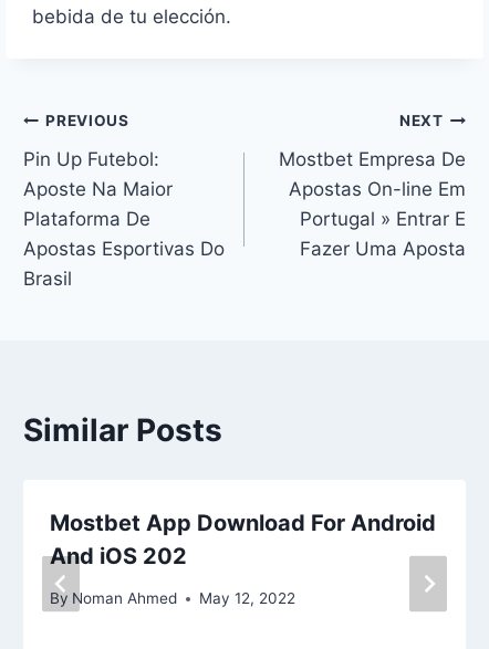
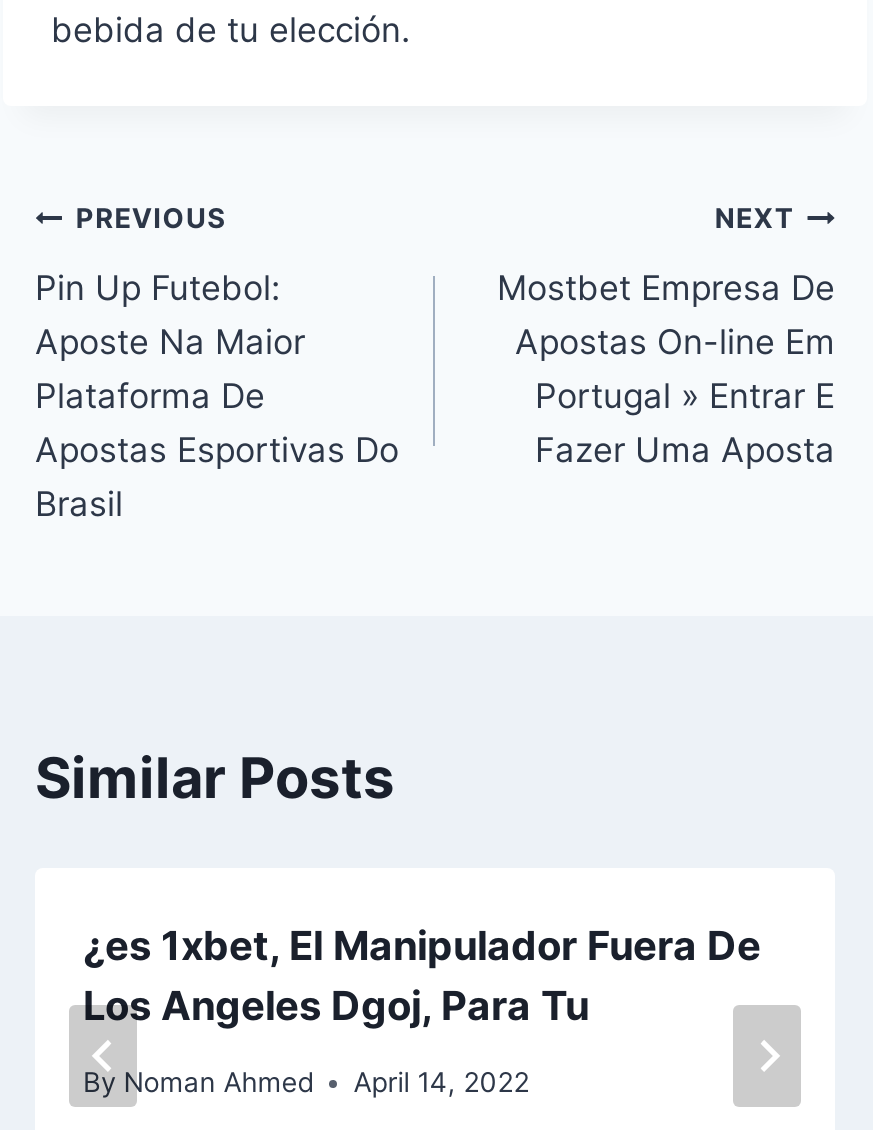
[50,509,436,569] Mostbet App Download For Android | And iOS 202 -> [83,921,761,1029] ¿es 1xbet, El Manipulador Fuera De | Los Angeles Dgoj, Para Tu
[50,589,296,607] By Noman Ahmed May 12, 2022 -> [83,1066,529,1098] By Noman Ahmed April 14, 2022

